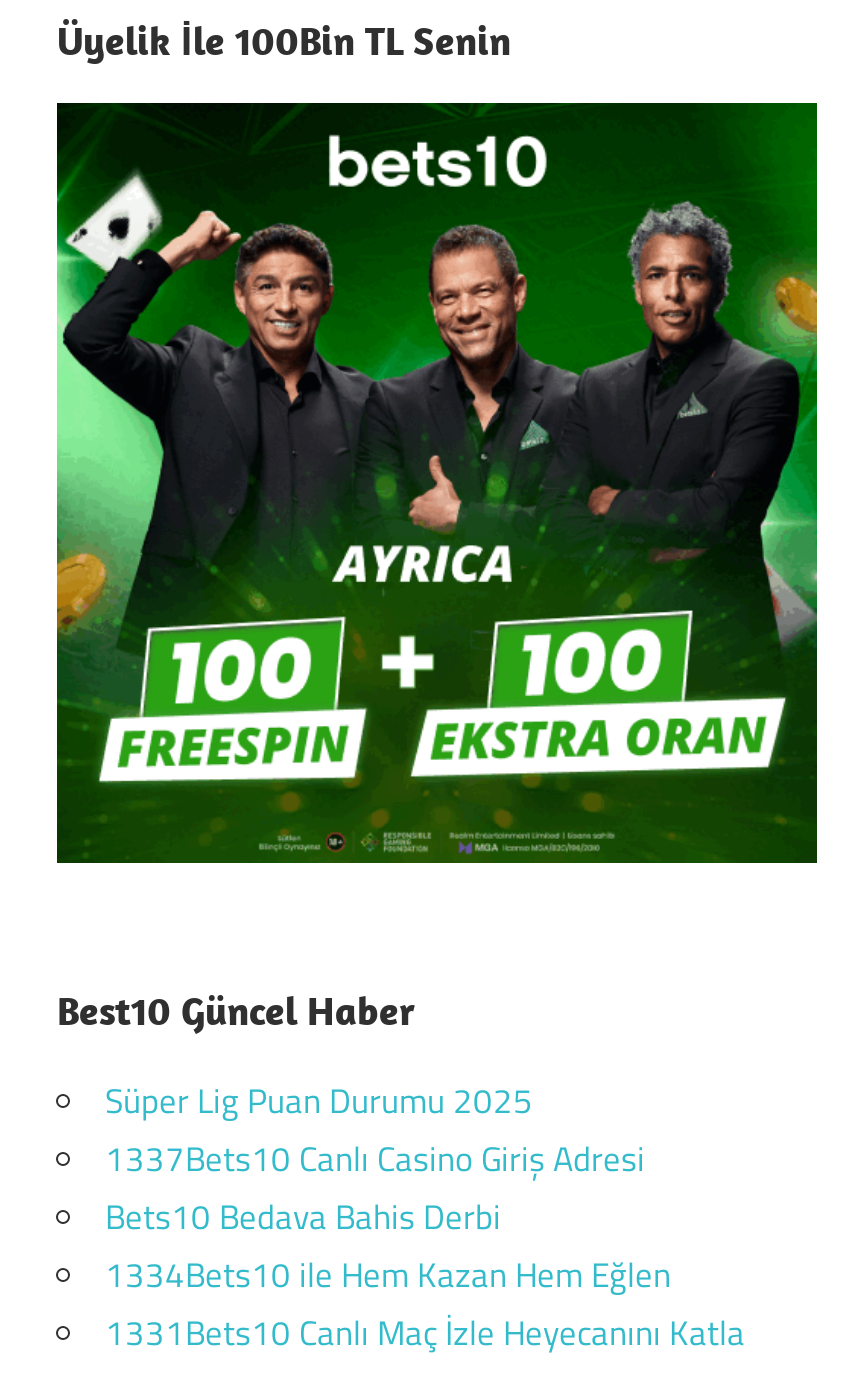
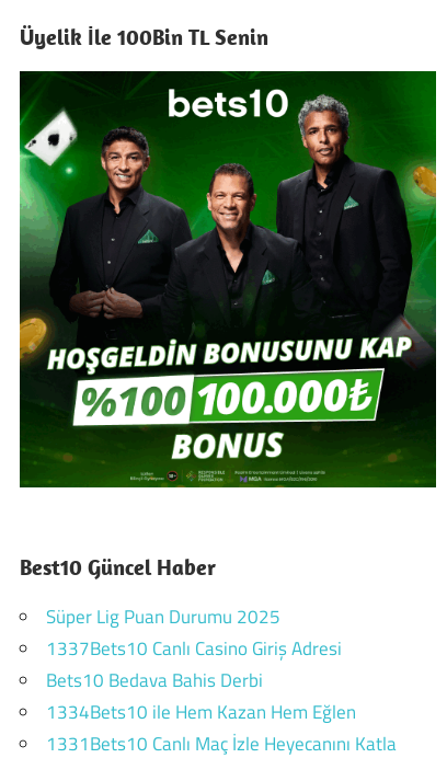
[55,148,817,834] [image] -> [19,89,436,489] [image]

